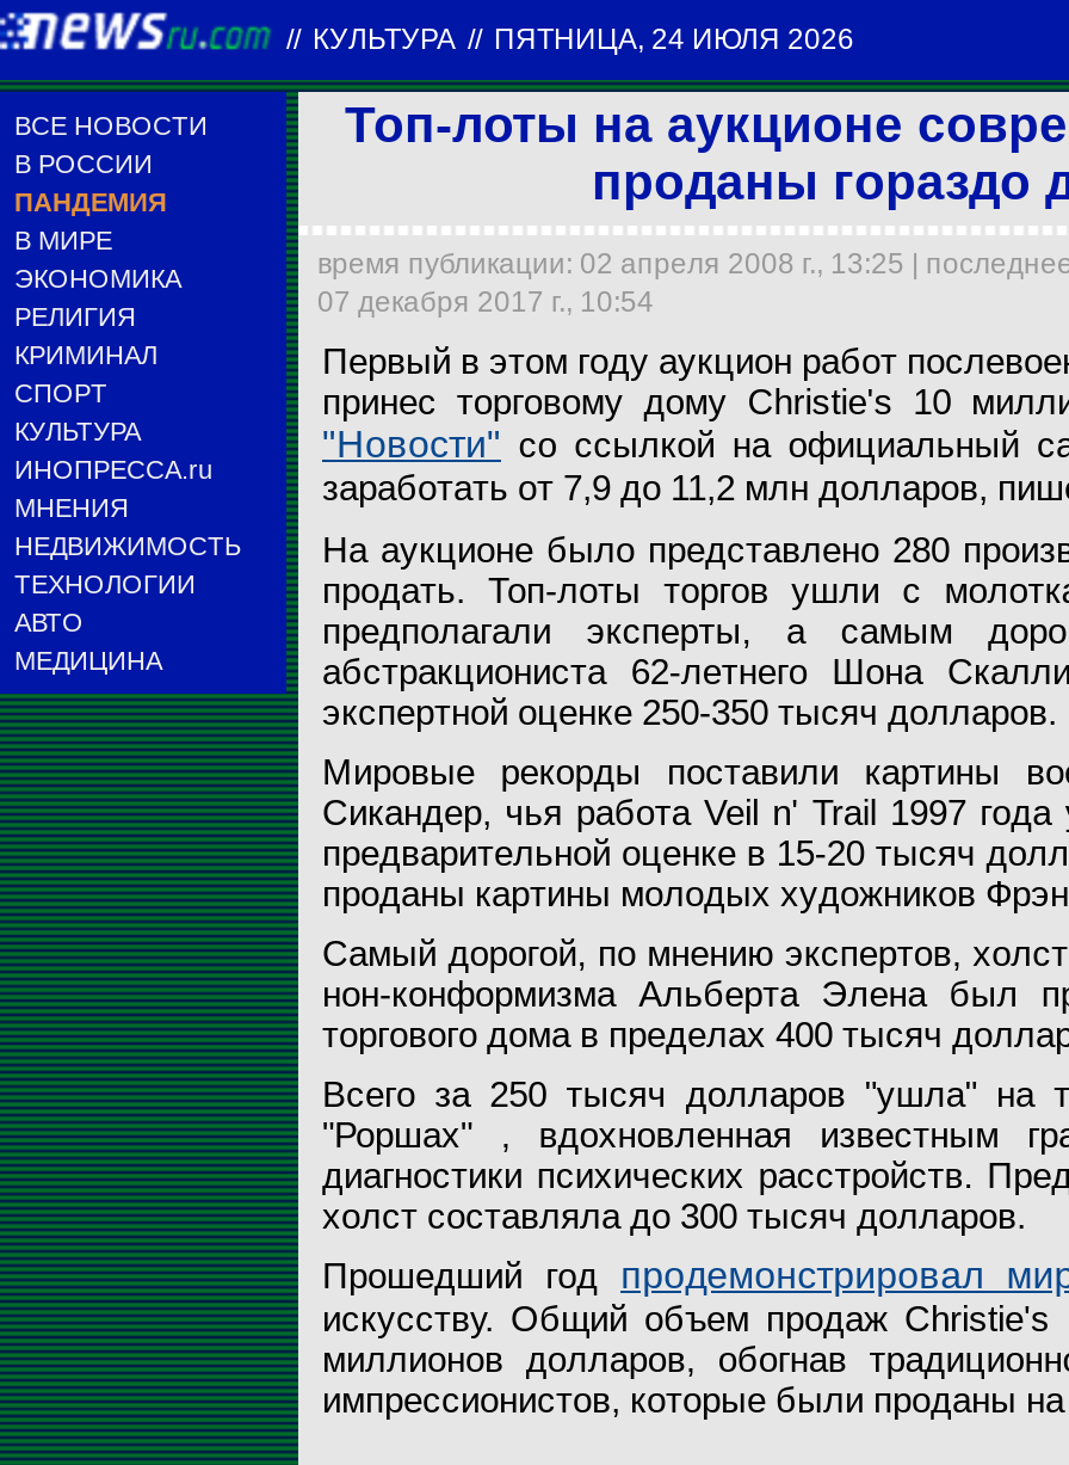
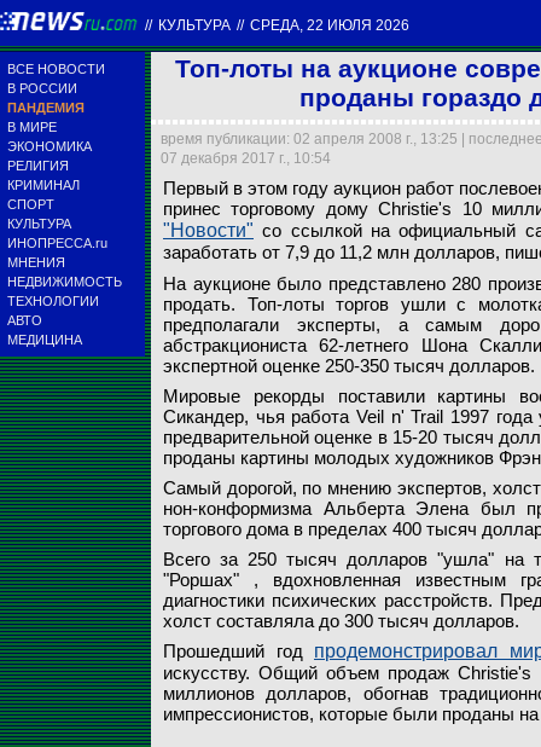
[286,21,854,55] // КУЛЬТУРА // ПЯТНИЦА, 24 ИЮЛЯ 2026 -> [145,16,409,33] // КУЛЬТУРА // СРЕДА, 22 ИЮЛЯ 2026

